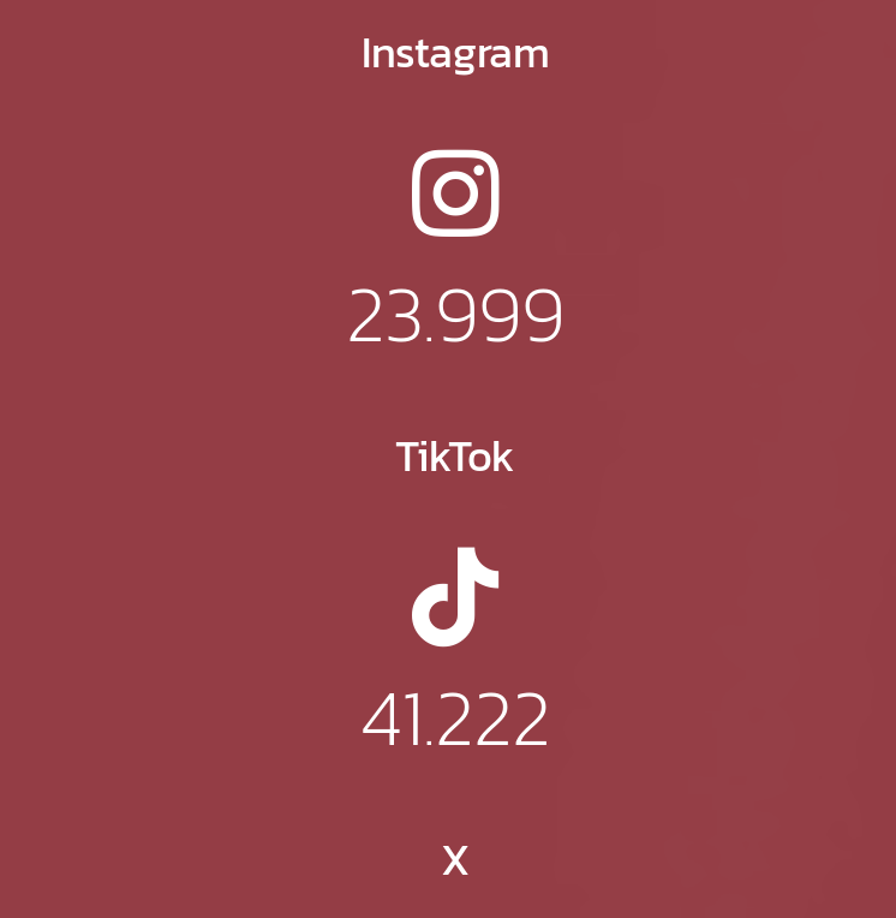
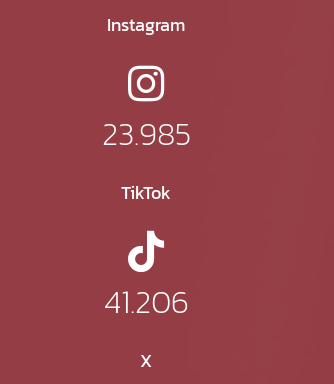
[346,255,565,372] 23.999 -> [101,109,190,158] 23.985
[360,658,550,776] 41.222 -> [103,277,188,326] 41.206

